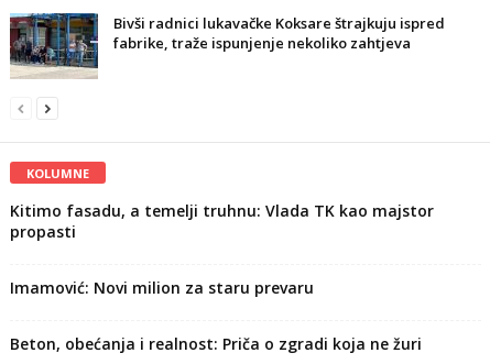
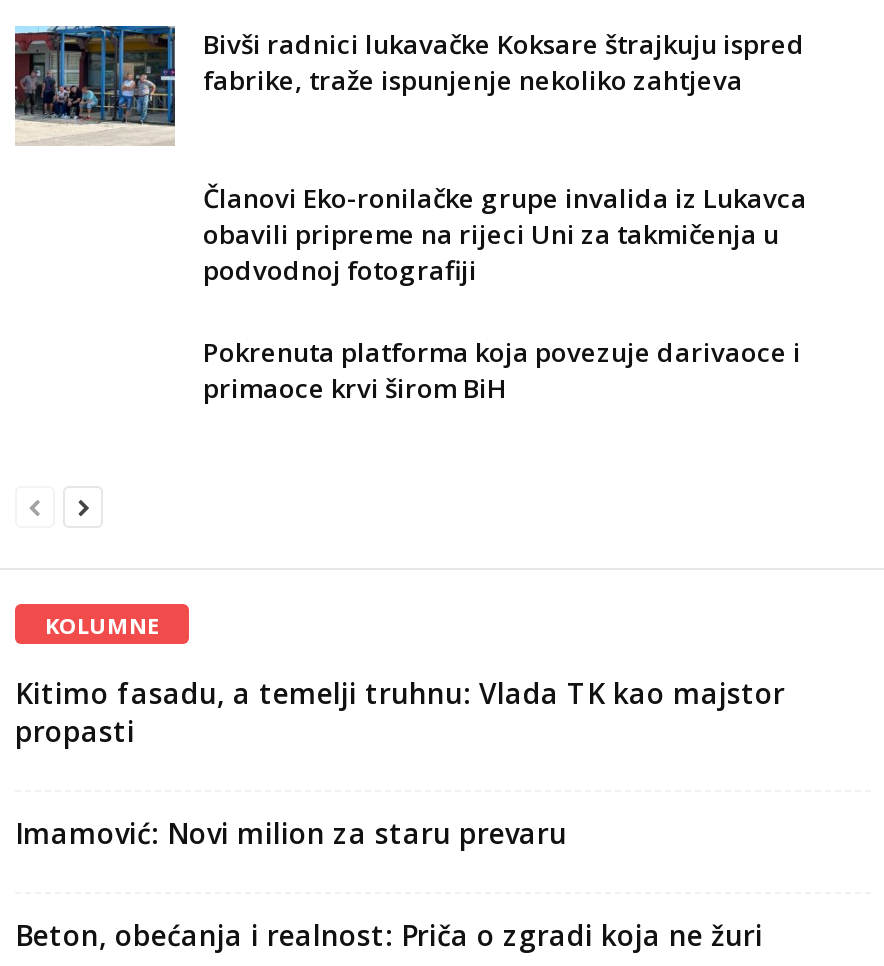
none -> [203,181,807,407] Članovi Eko-ronilačke grupe invalida iz Lukavca | obavili pripreme na rijeci Uni za takmičenja u | podvodnoj fotografiji | Pokrenuta platforma koja povezuje darivaoce i | primaoce krvi širom BiH

